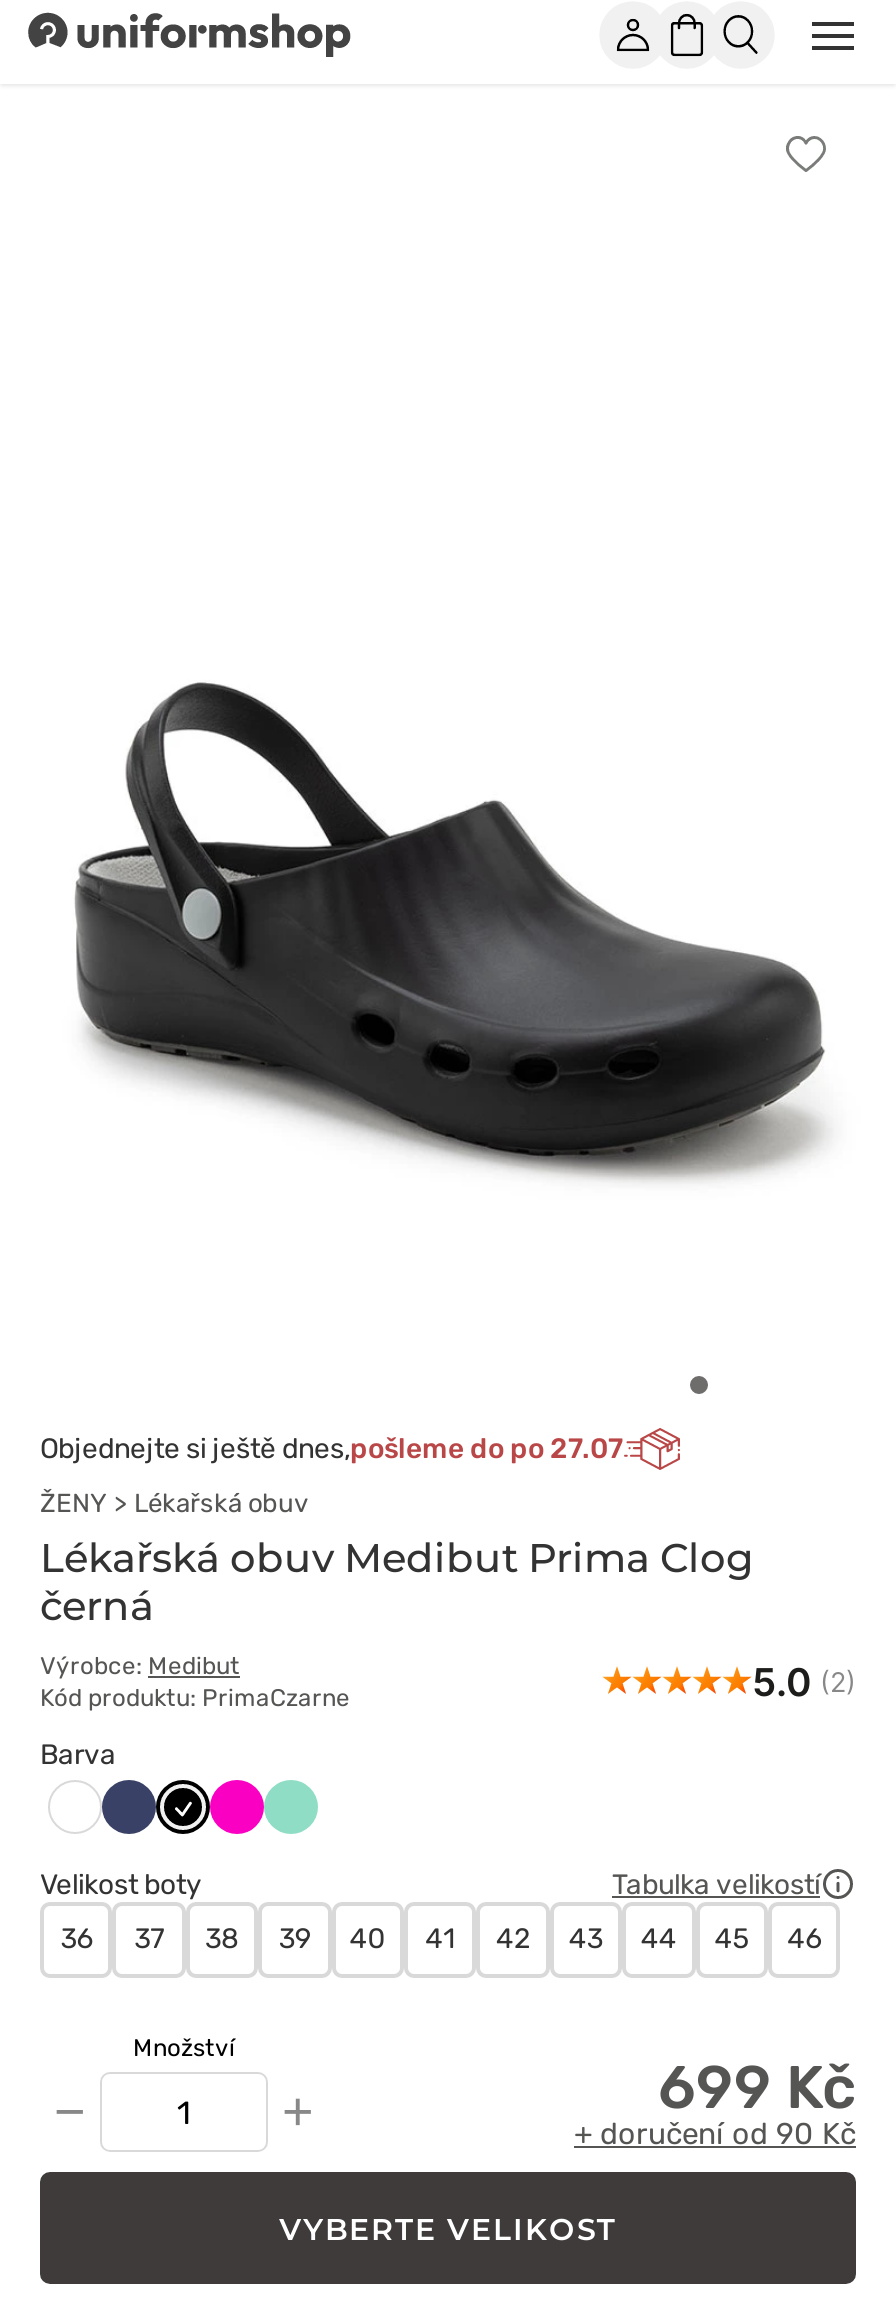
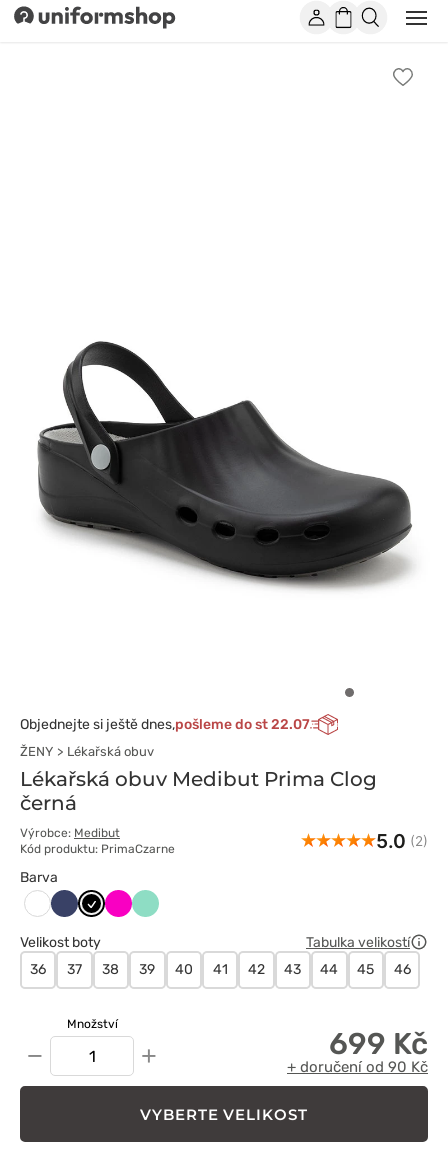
[40,1431,624,1465] Objednejte si ještě dnes,pošleme do po 27.07 -> [20,716,310,733] Objednejte si ještě dnes,pošleme do st 22.07

